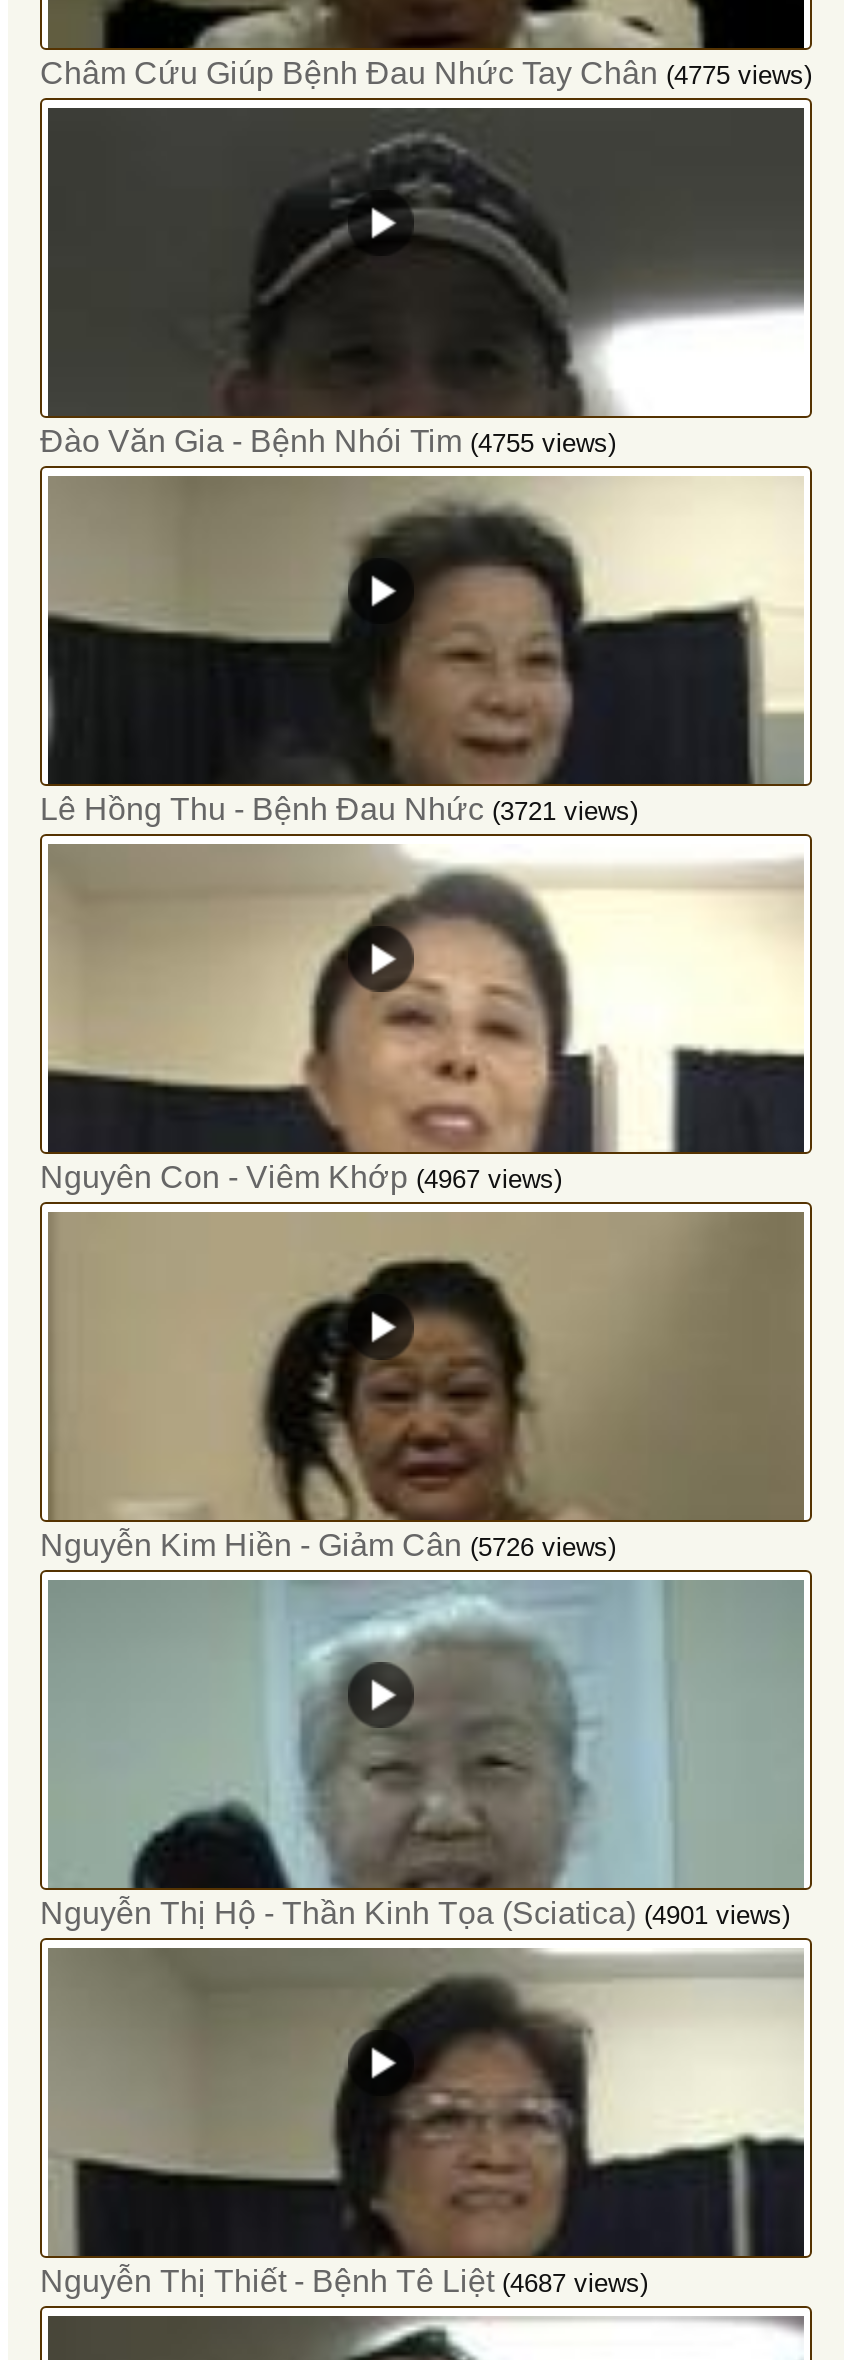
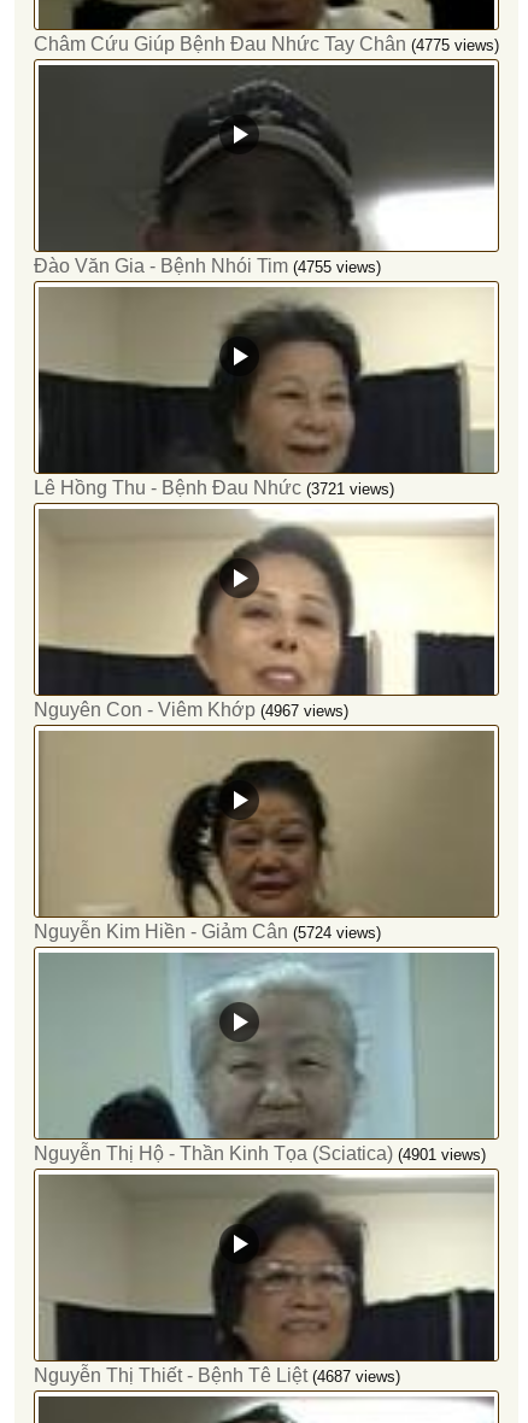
[40,1529,616,1563] Nguyễn Kim Hiền - Giảm Cân (5726 views) -> [34,922,381,942] Nguyễn Kim Hiền - Giảm Cân (5724 views)

